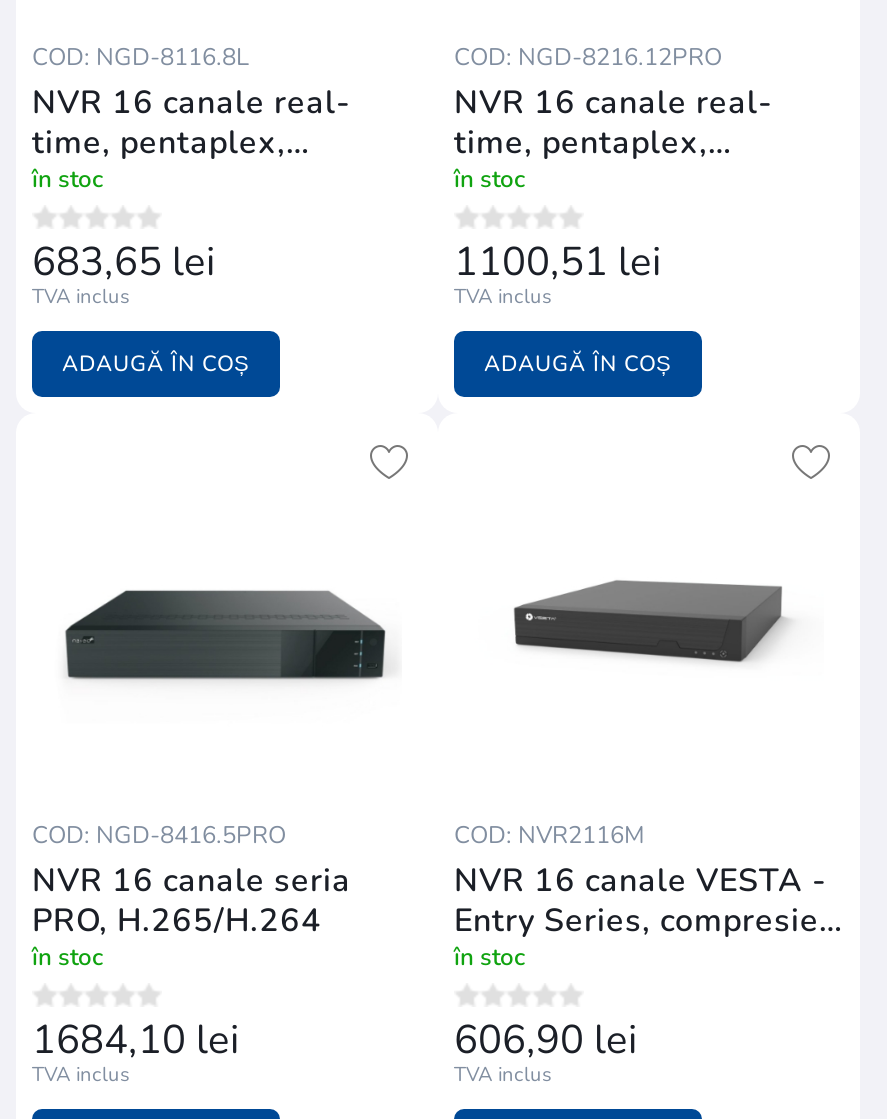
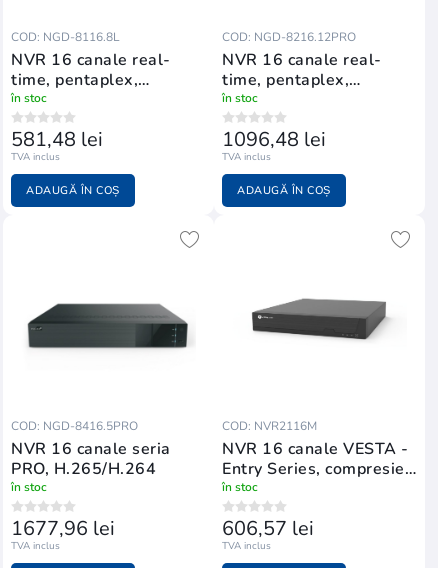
[32,235,216,289] 683,65 lei -> [11,126,103,153] 581,48 lei
[454,235,662,289] 1100,51 lei -> [222,126,326,153] 1096,48 lei
[32,1013,240,1067] 1684,10 lei -> [11,515,115,542] 1677,96 lei
[454,1013,638,1067] 606,90 lei -> [222,515,314,542] 606,57 lei

